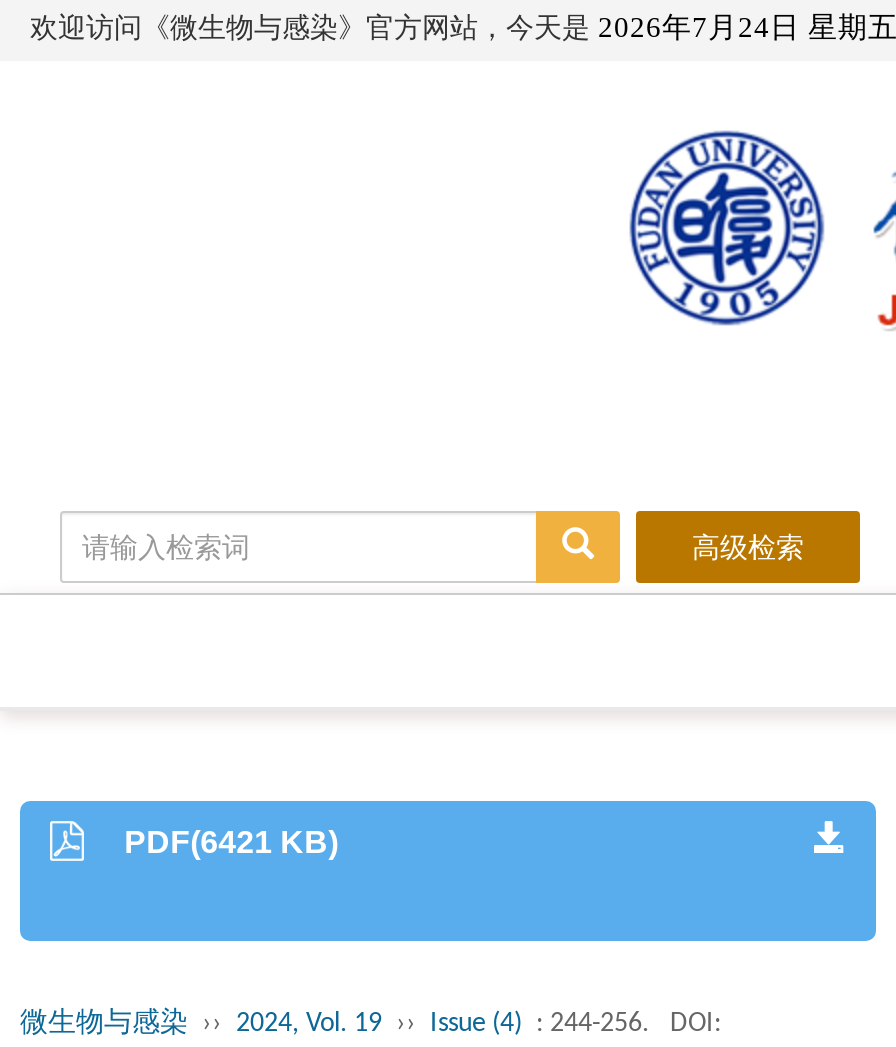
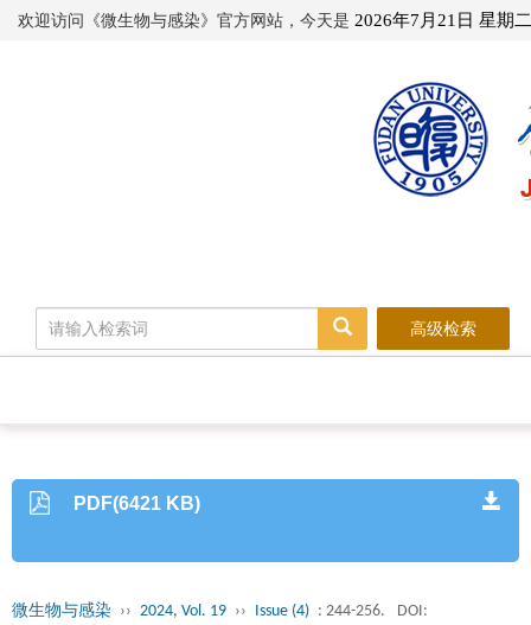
[30,11,896,43] 欢迎访问《微生物与感染》官方网站，今天是2026年7月24日 星期五 -> [18,11,531,30] 欢迎访问《微生物与感染》官方网站，今天是2026年7月21日 星期二

